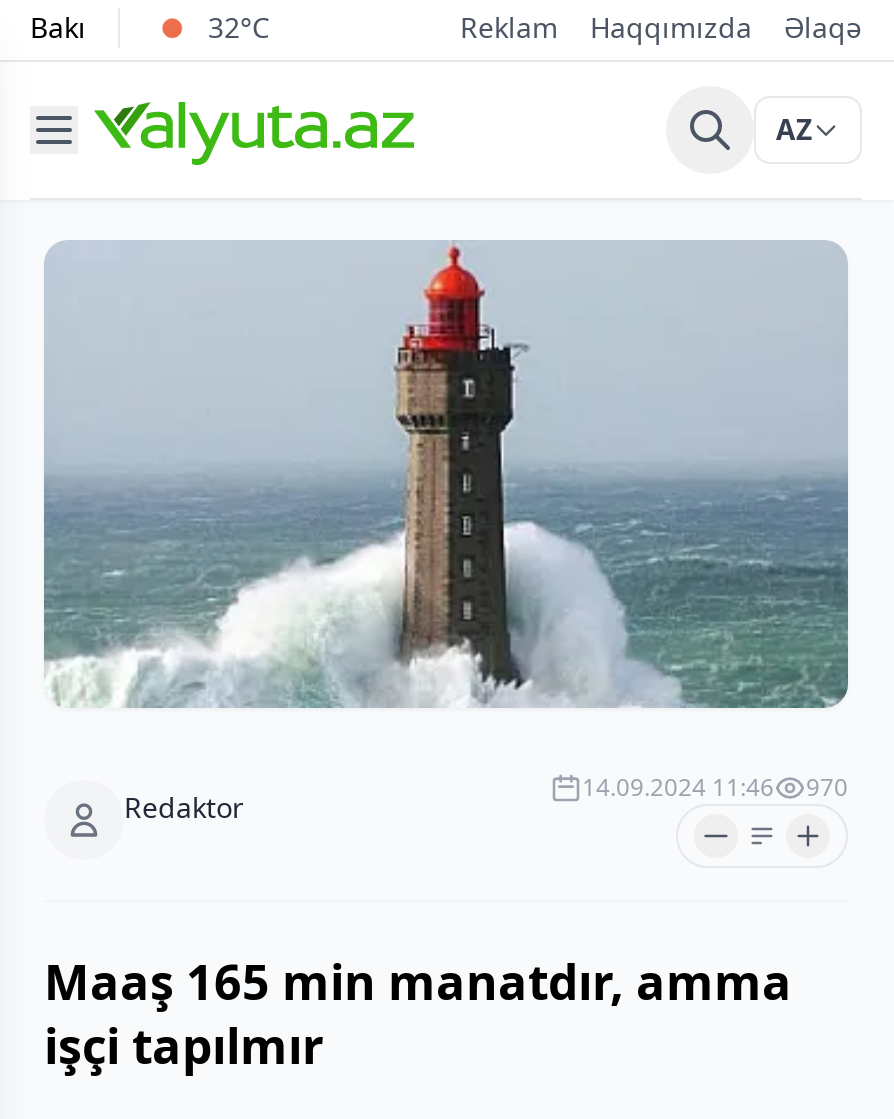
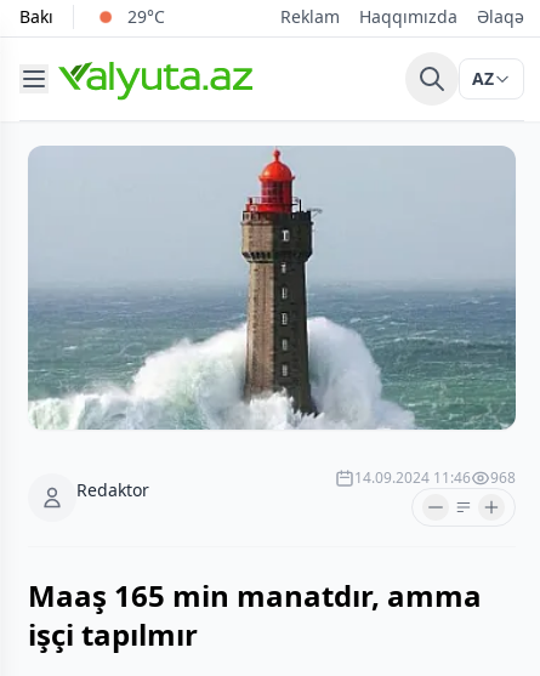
[208,8,270,46] 32°C -> [127,5,165,28] 29°C
[582,771,848,805] 14.09.2024 11:46 970 -> [354,468,516,488] 14.09.2024 11:46 968

